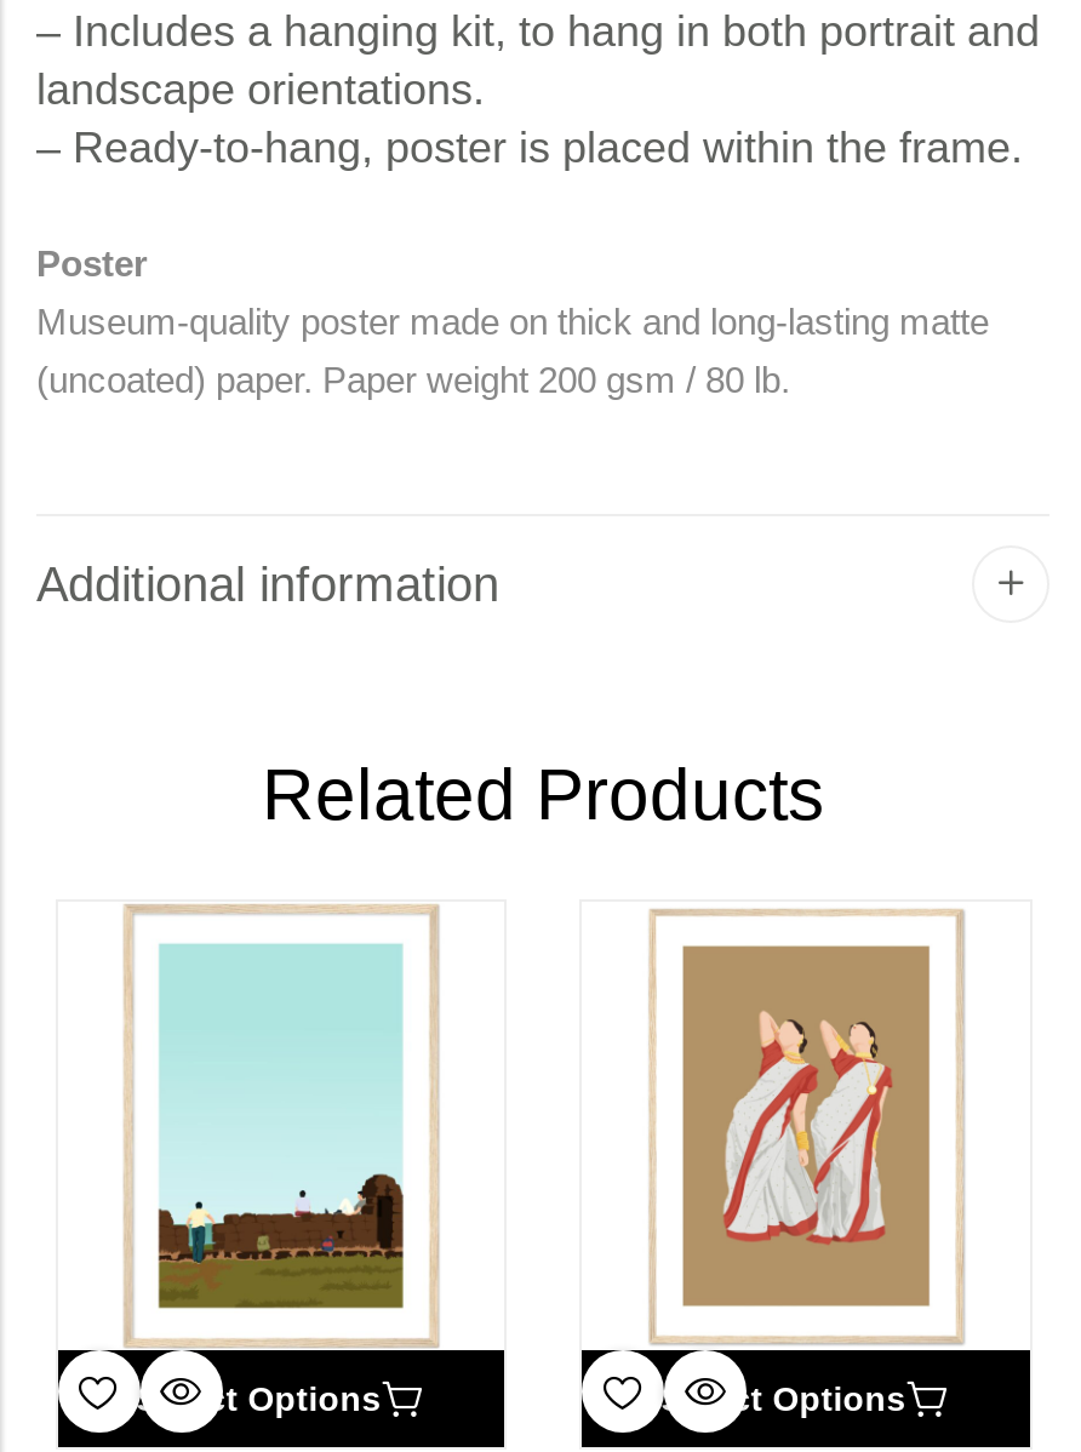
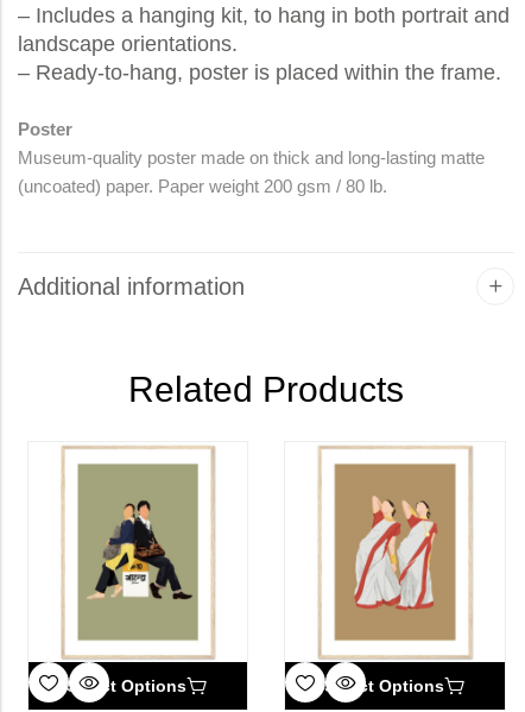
[160,945,402,1309] [image] -> [77,464,198,641] [image]

